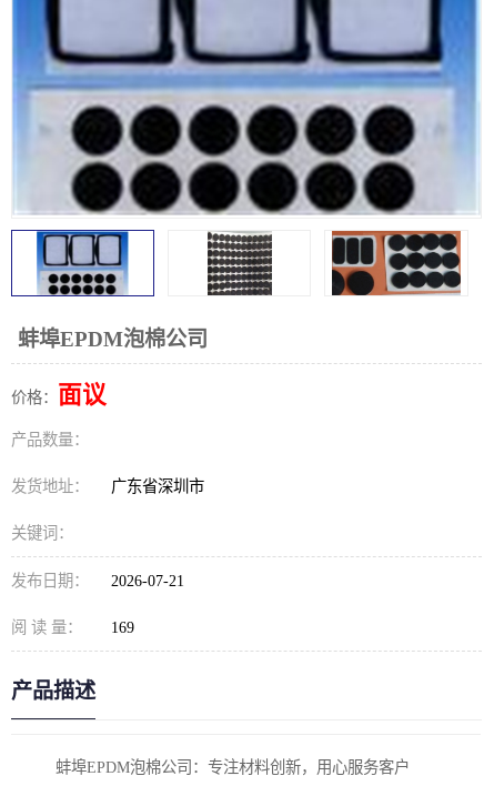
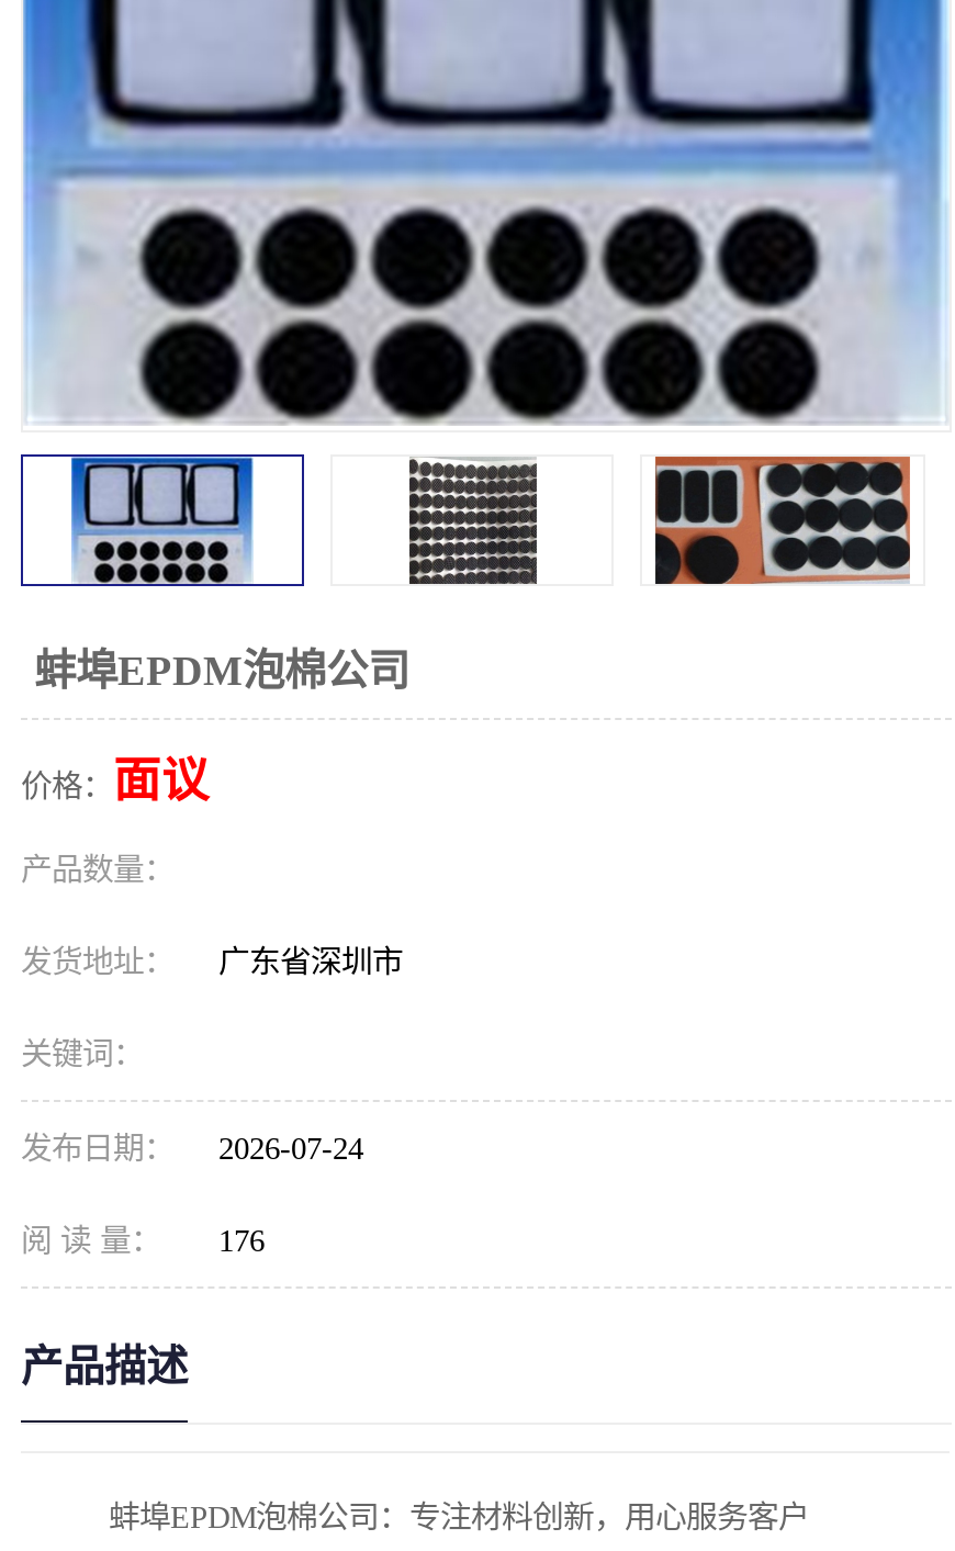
[11,572,184,589] 发布日期： 2026-07-21 -> [21,1131,363,1166] 发布日期： 2026-07-24
[11,618,134,636] 阅 读 量： 169 -> [21,1223,265,1258] 阅 读 量： 176

